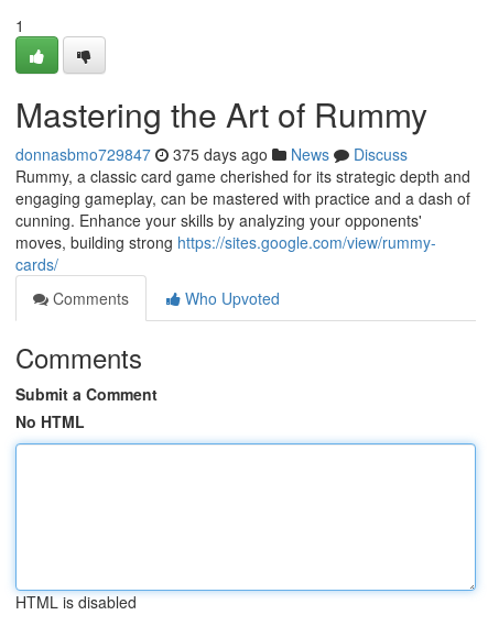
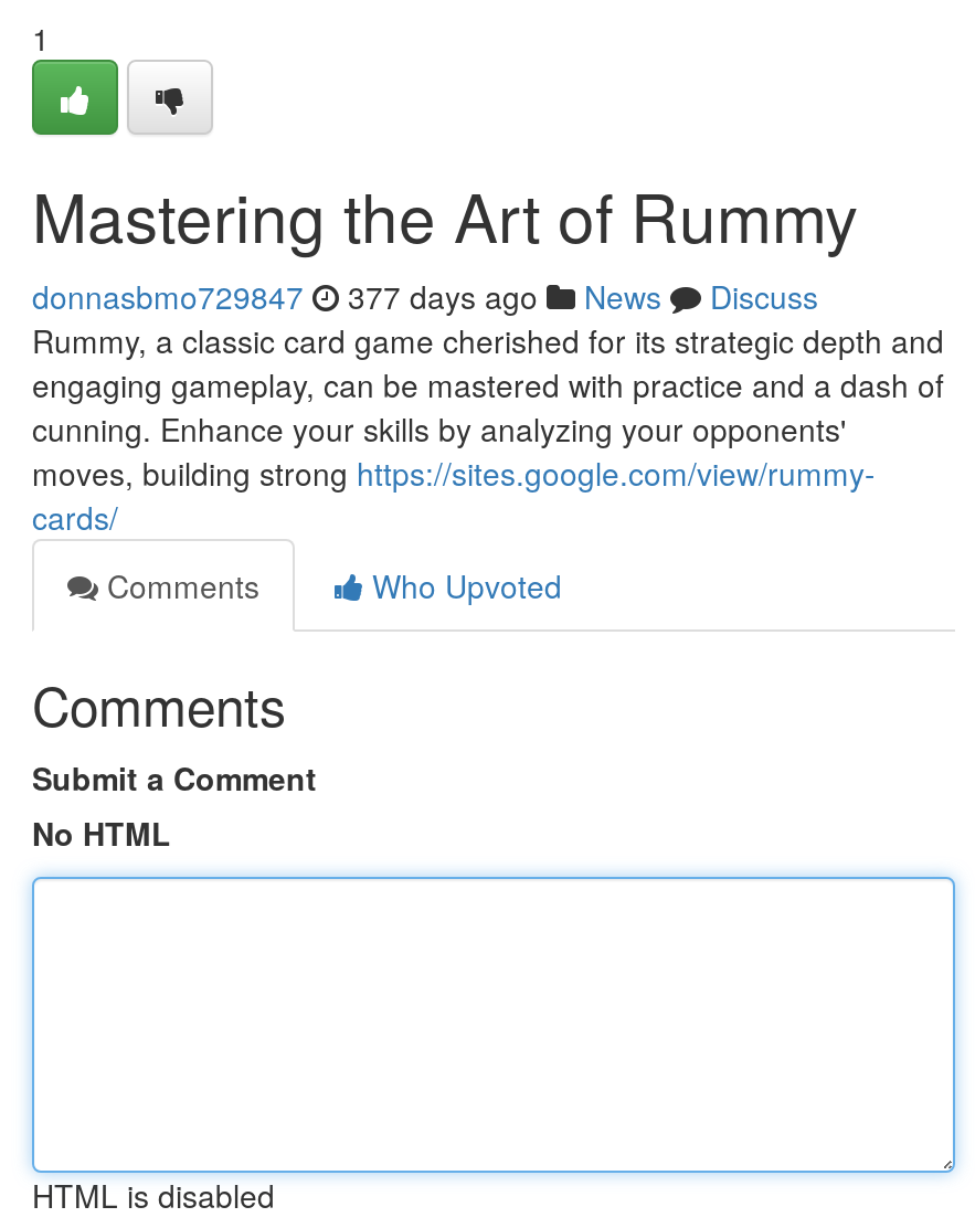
[15,143,408,165] donnasbmo729847 375 days ago News Discuss -> [32,274,818,318] donnasbmo729847 377 days ago News Discuss

